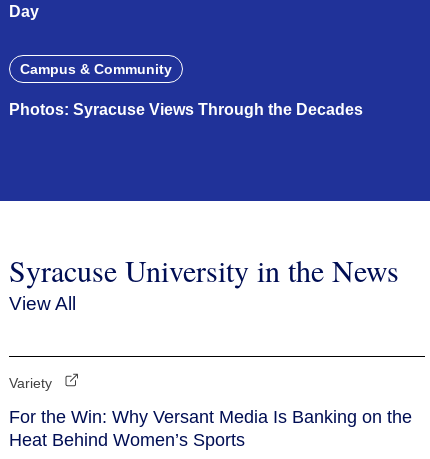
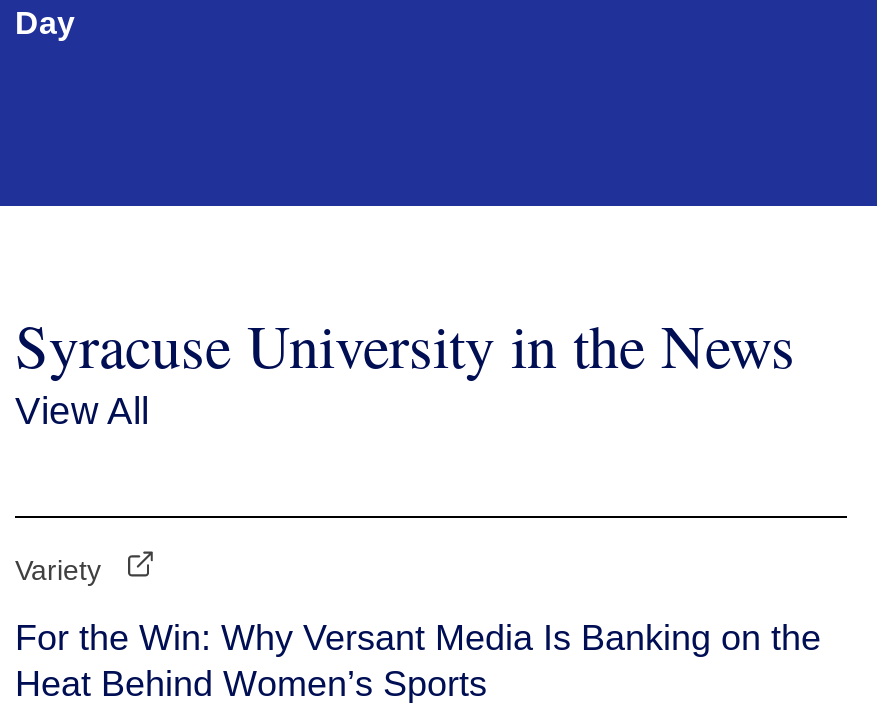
[9,61,363,118] Campus & Community | Photos: Syracuse Views Through the Decades -> none

